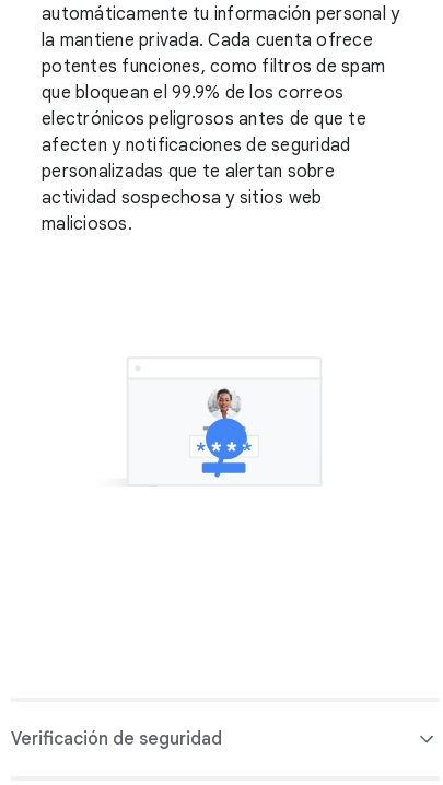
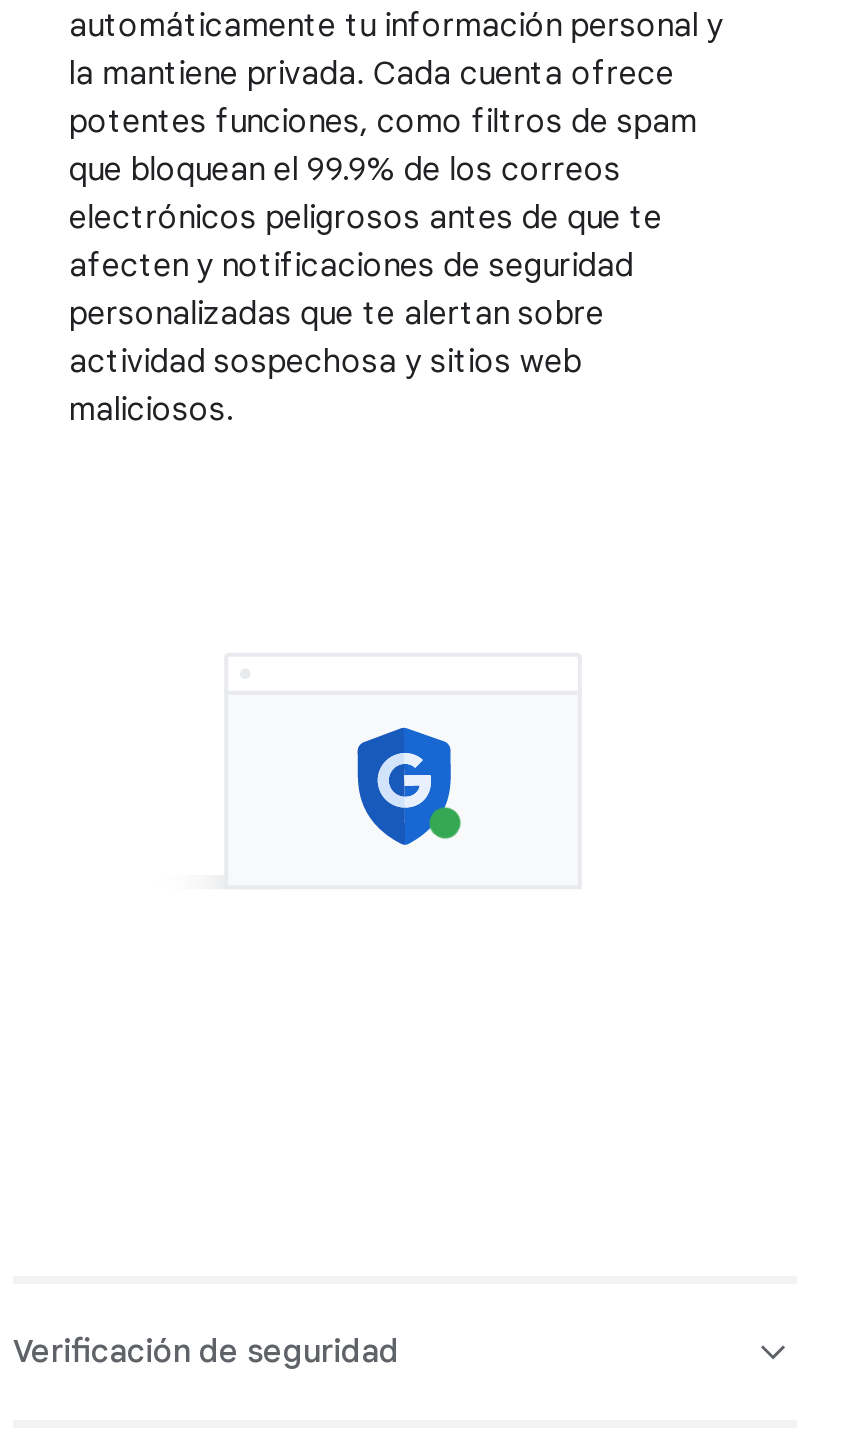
[196,387,256,479] [image] -> [353,710,463,874] [image]

